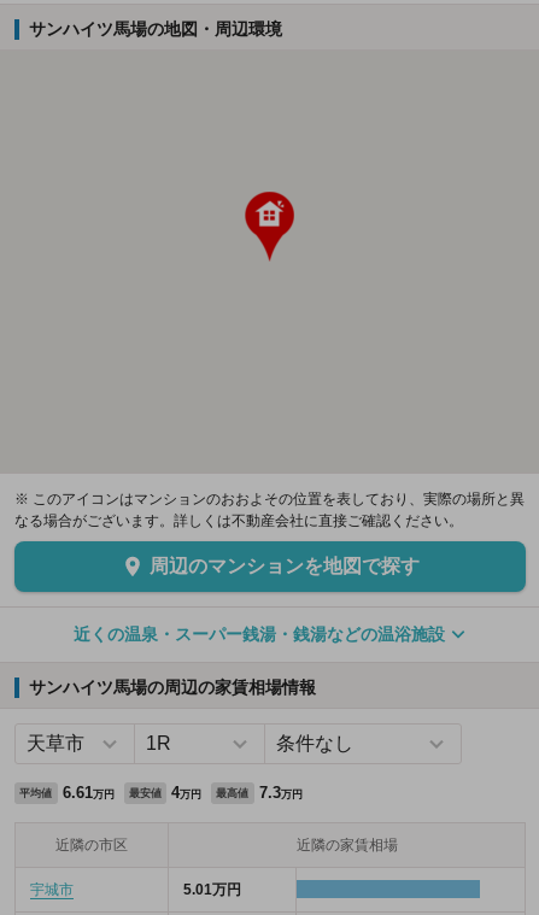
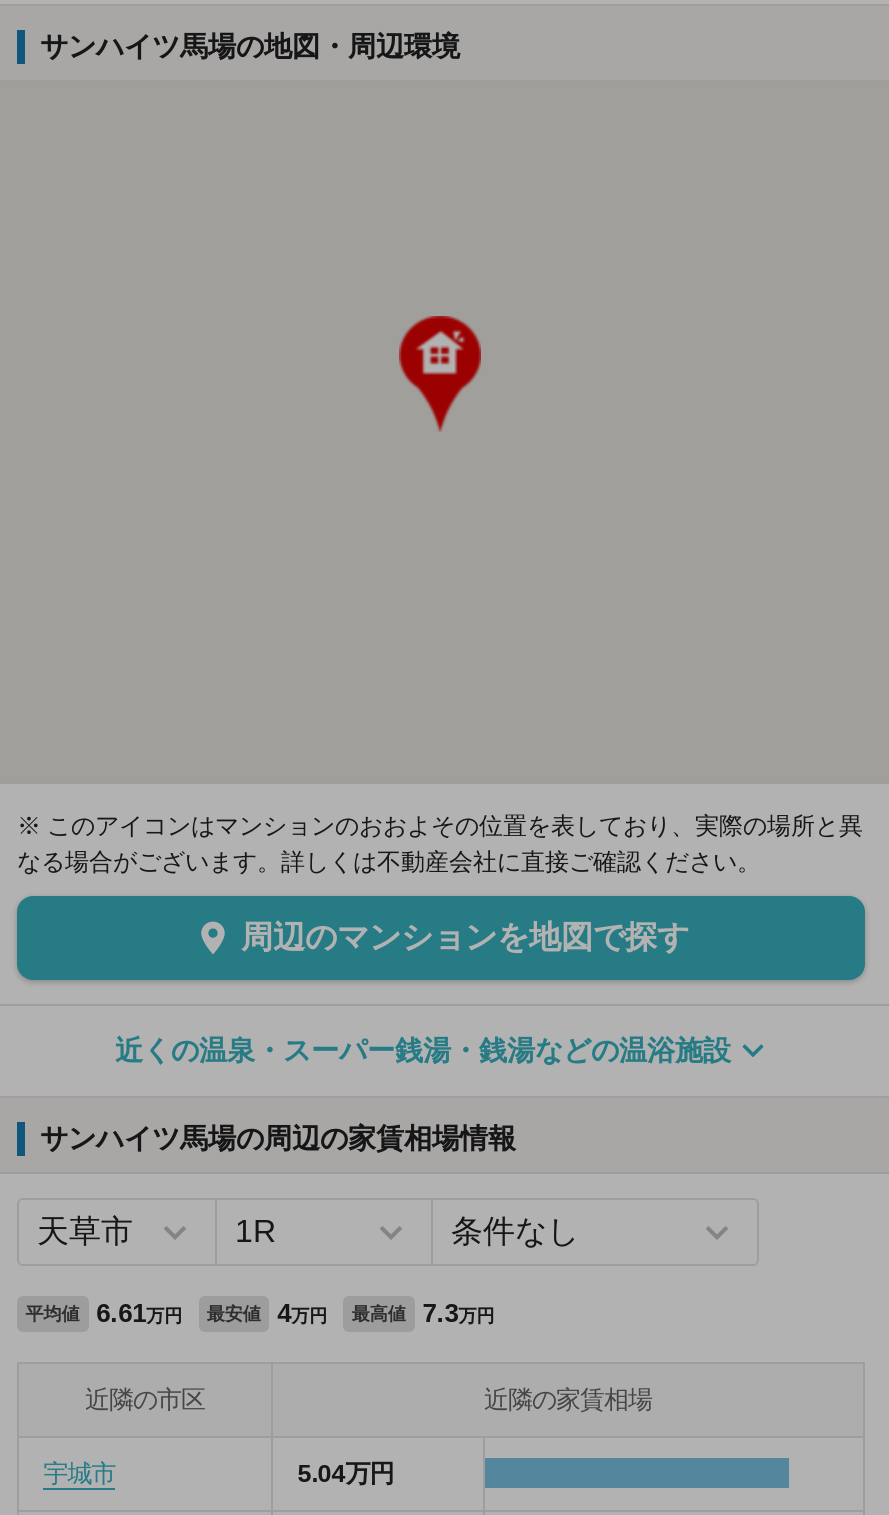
[184,881,241,898] 5.01万円 -> [297,1460,393,1488] 5.04万円

